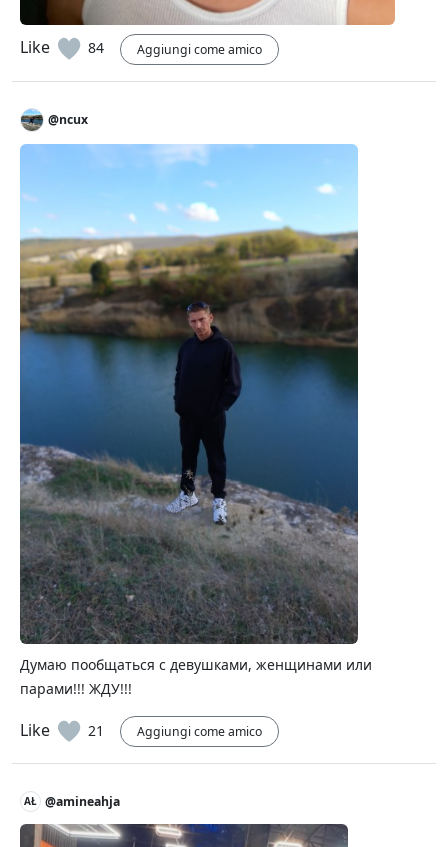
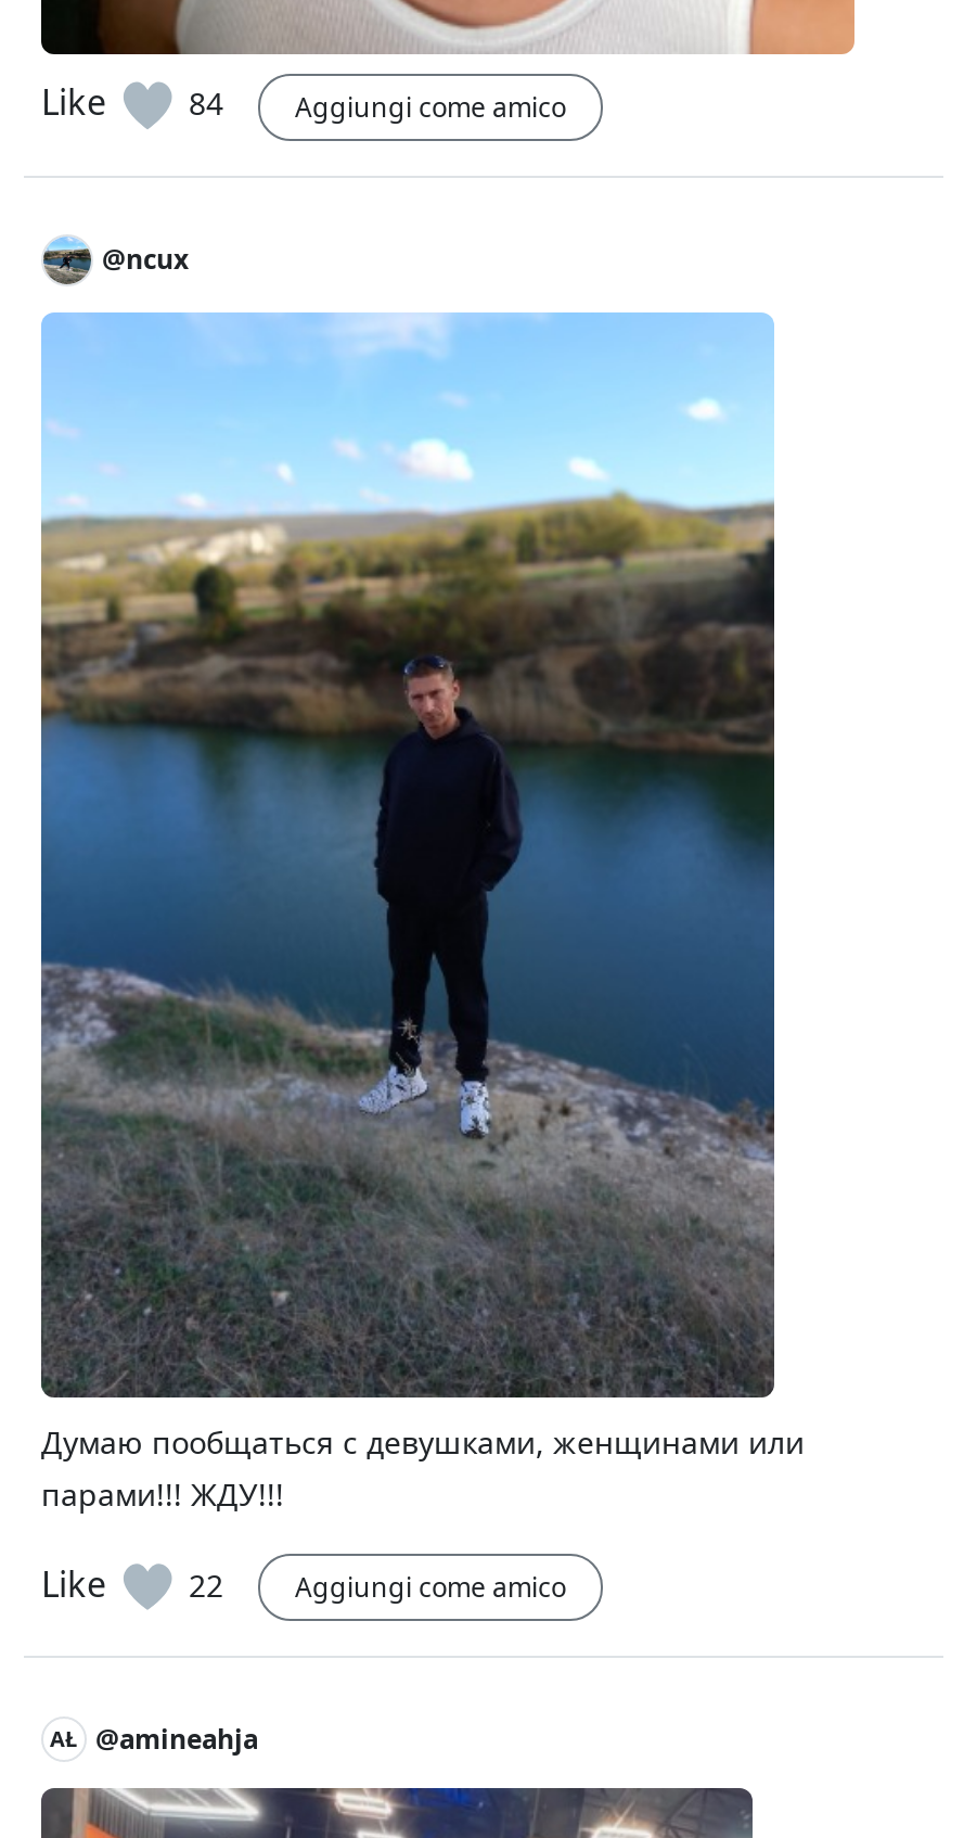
[20,719,262,741] Like 21 Aggiungi come amico -> [41,1560,566,1607] Like 22 Aggiungi come amico

